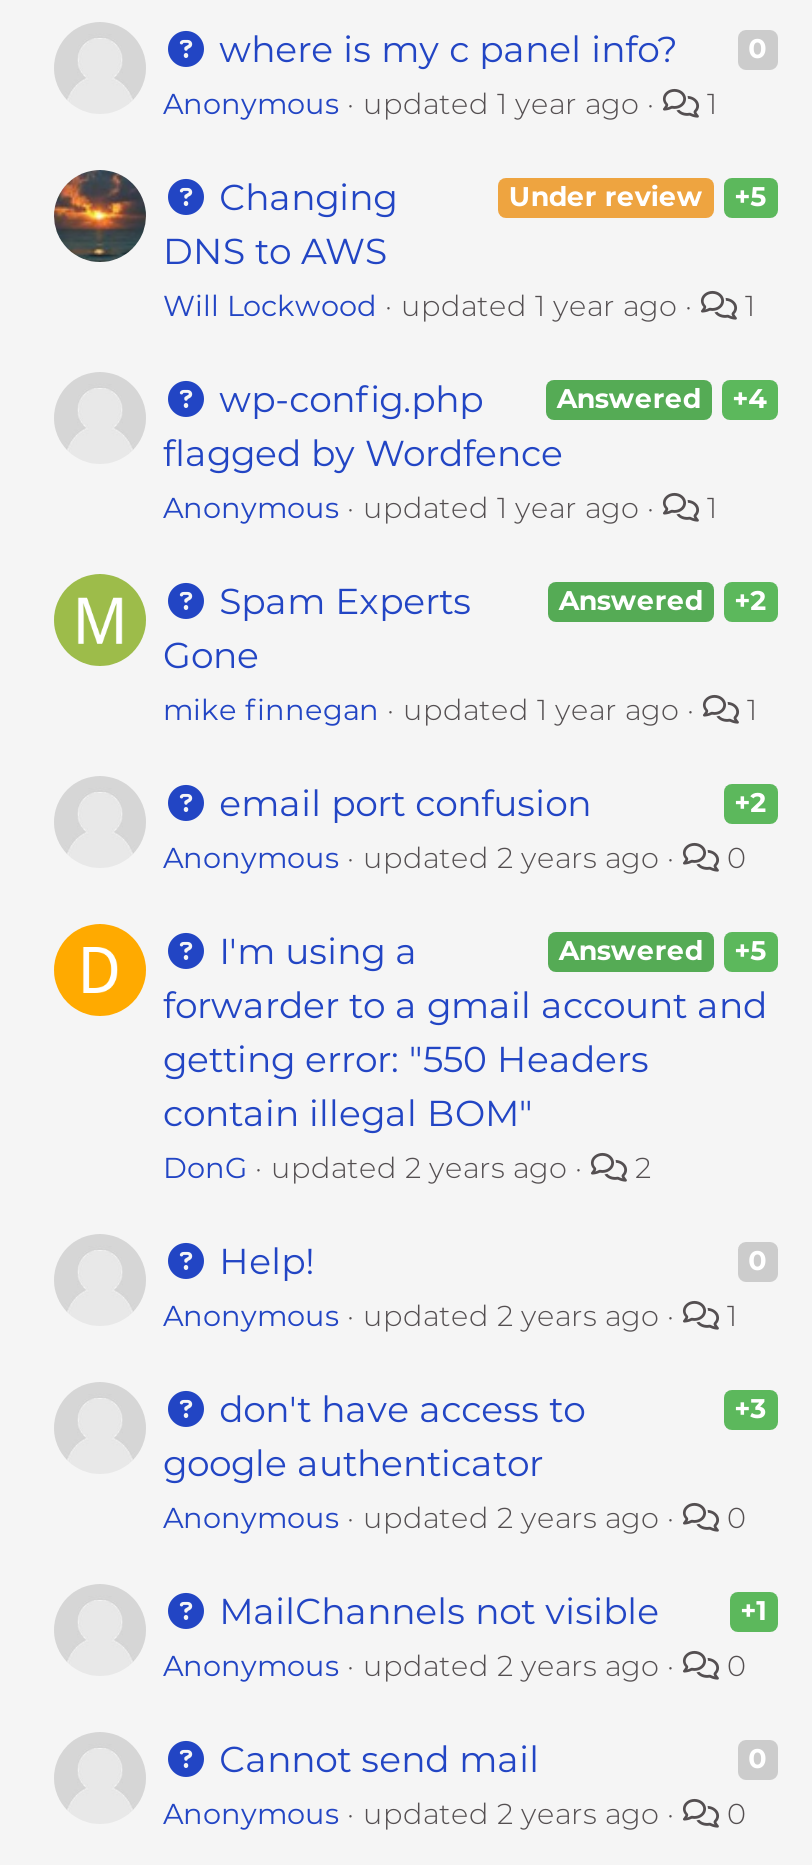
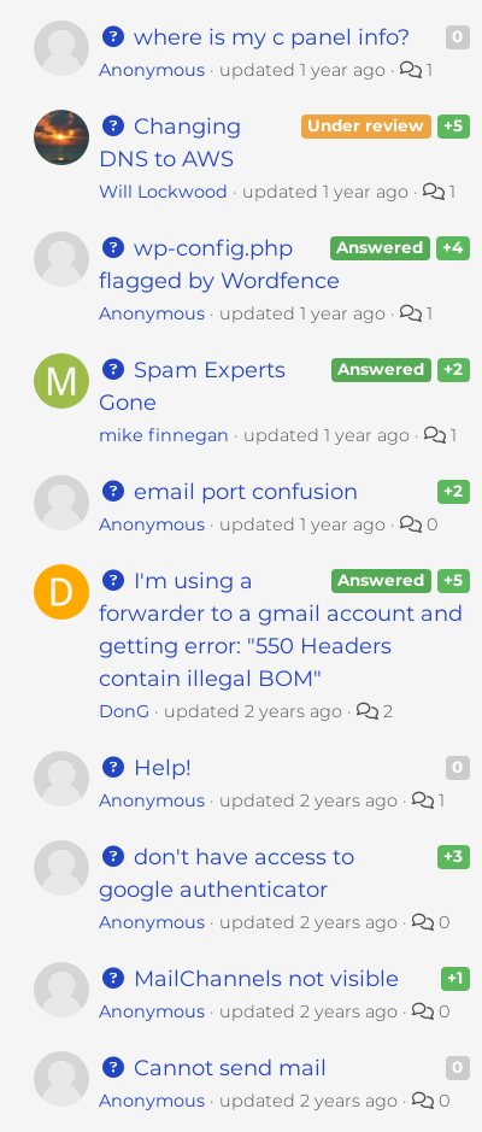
[363,840,659,876] updated 2 years ago -> [220,514,386,535] updated 1 year ago

